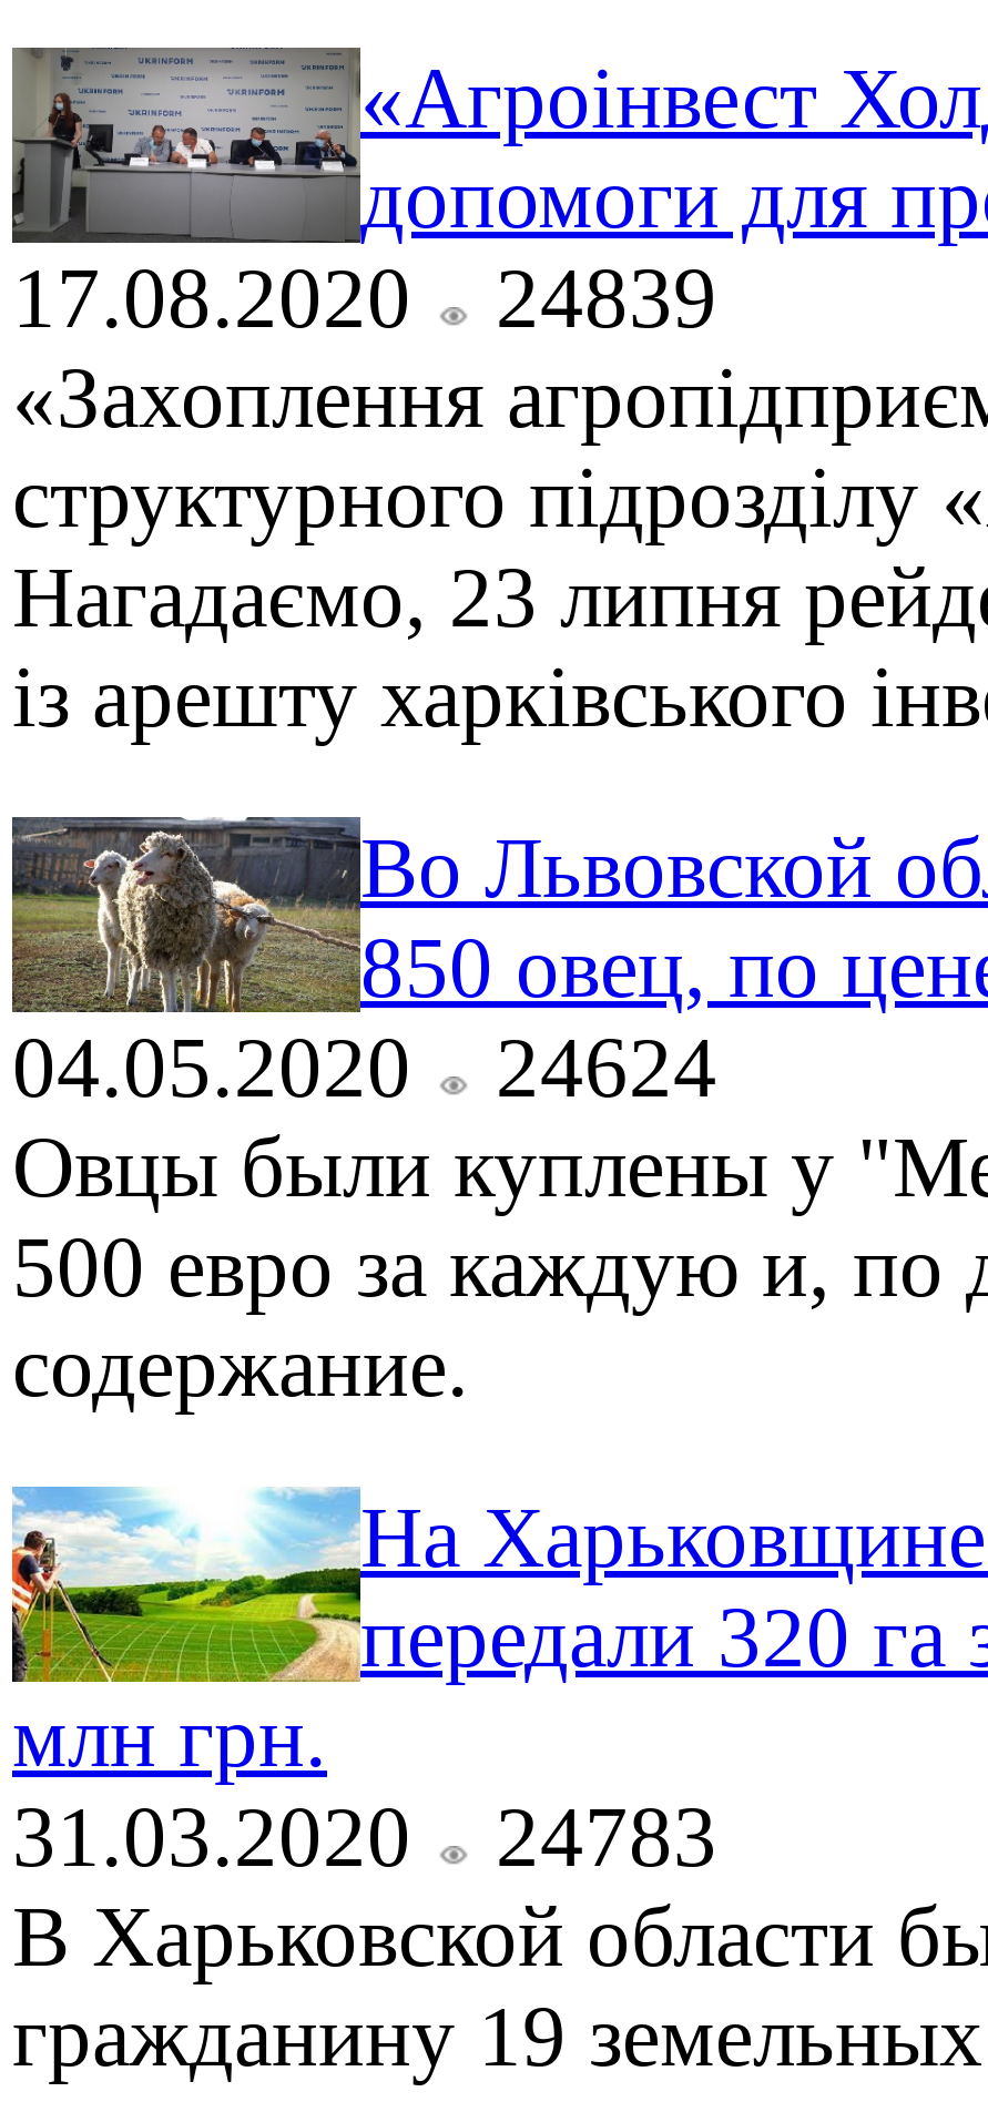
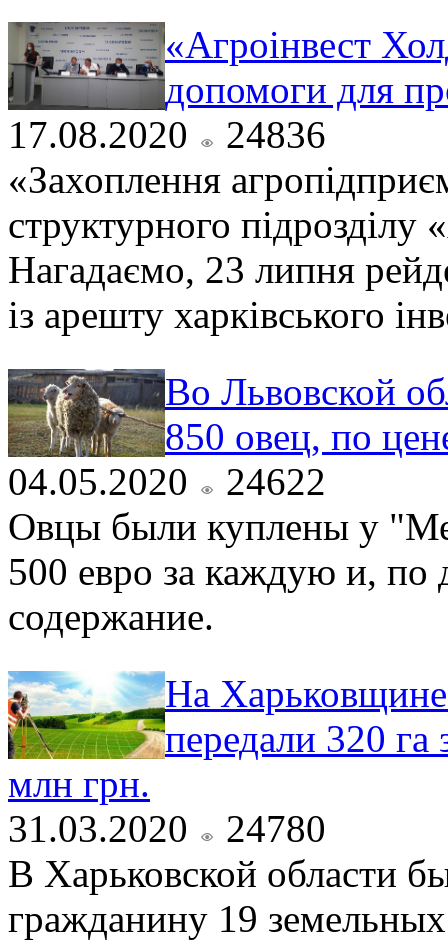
[12,249,717,345] 17.08.2020 24839 -> [8,113,326,156] 17.08.2020 24836
[12,1019,717,1114] 04.05.2020 24624 -> [8,460,326,503] 04.05.2020 24622
[12,1788,717,1884] 31.03.2020 24783 -> [8,807,326,850] 31.03.2020 24780

